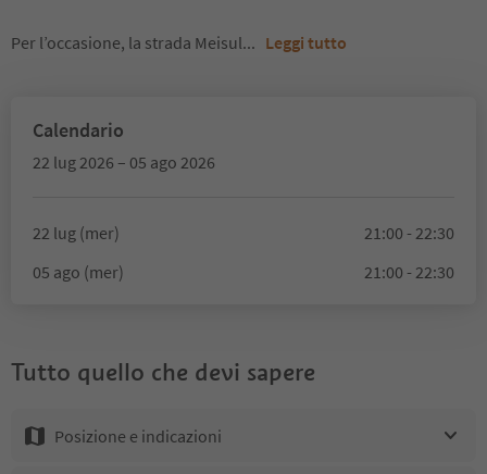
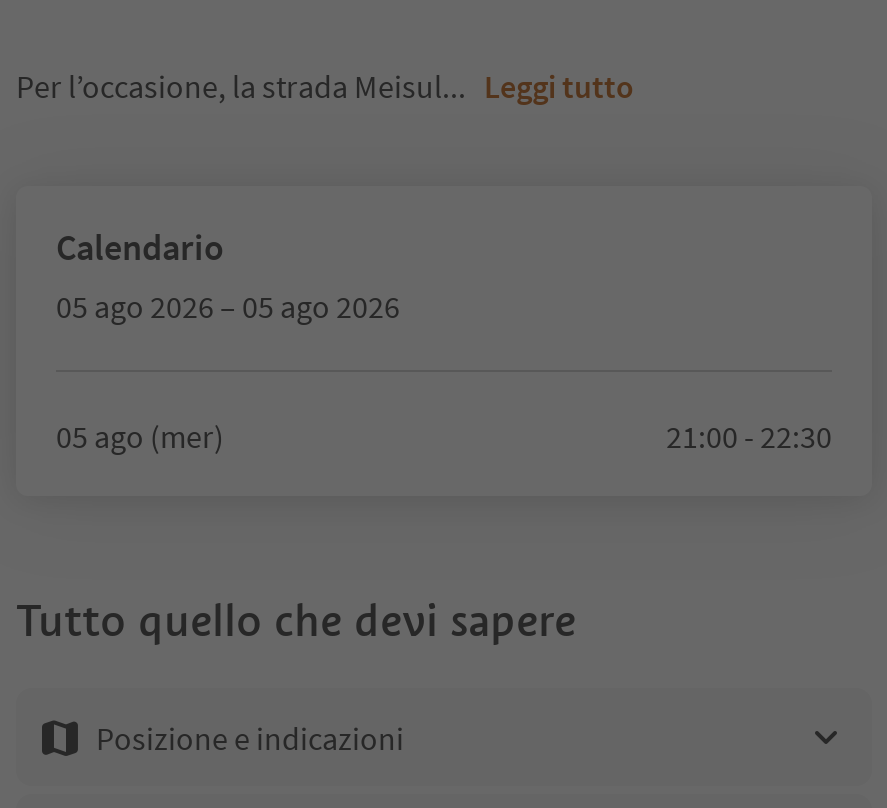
[33,151,454,244] 22 lug 2026 – 05 ago 2026 | 22 lug (mer) | 21:00 - 22:30 -> [56,286,400,326] 05 ago 2026 – 05 ago 2026

